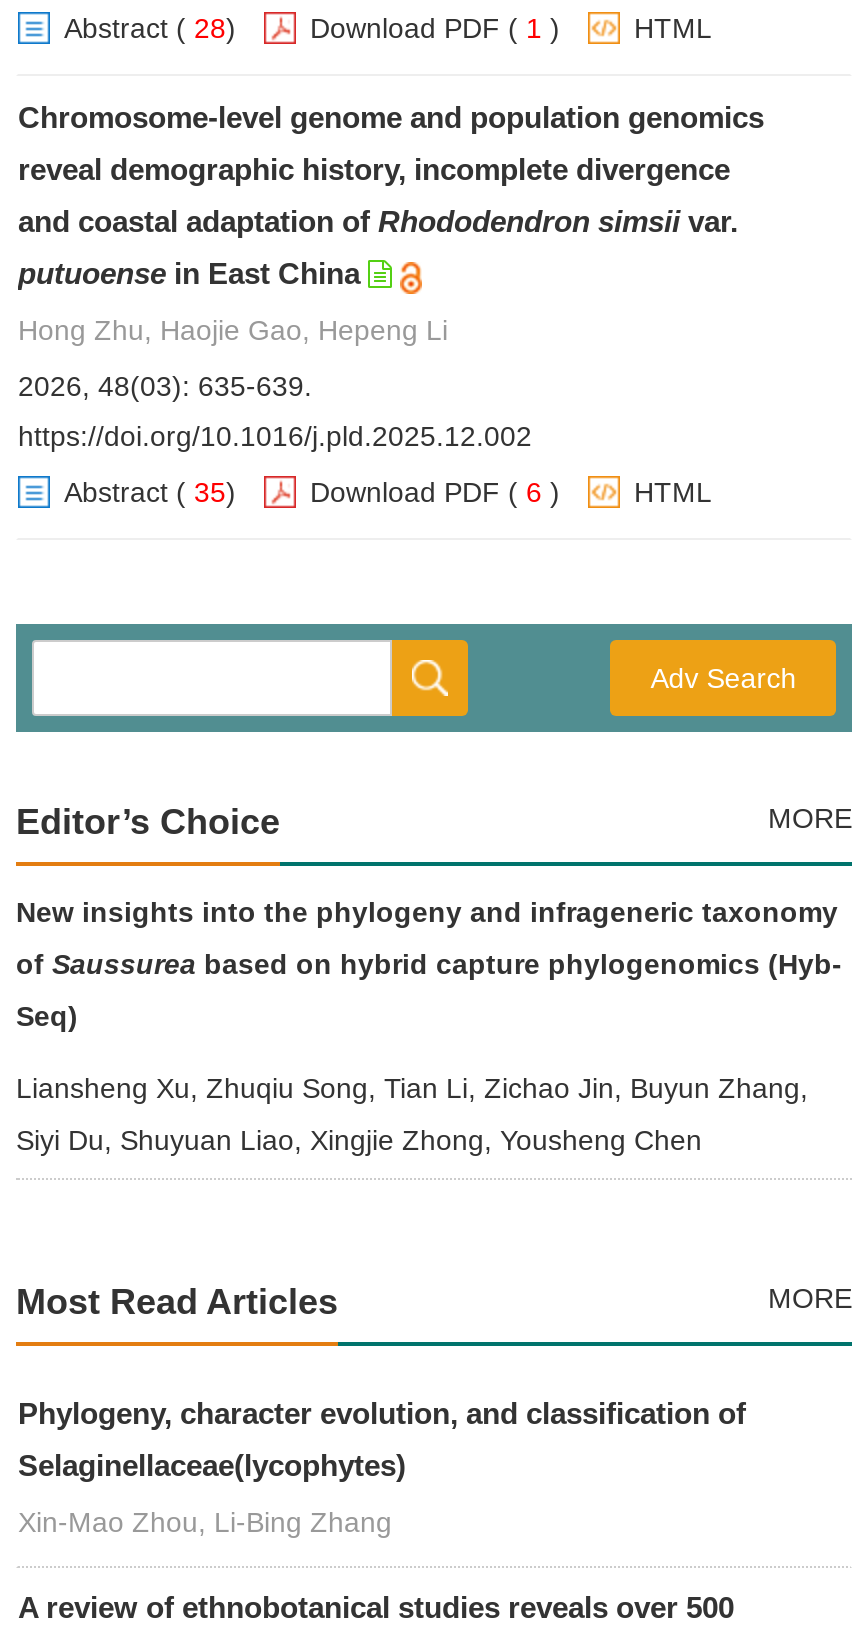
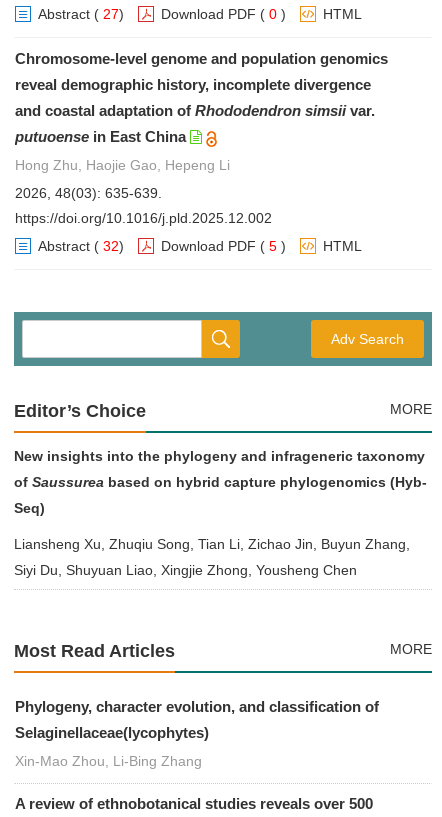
[64,13,244,45] Abstract (28) -> [38,6,128,22] Abstract (27)
[310,13,568,45] Download PDF (1) -> [161,6,290,22] Download PDF (0)
[64,477,244,509] Abstract (35) -> [38,238,128,254] Abstract (32)
[310,477,568,509] Download PDF (6) -> [161,238,290,254] Download PDF (5)

